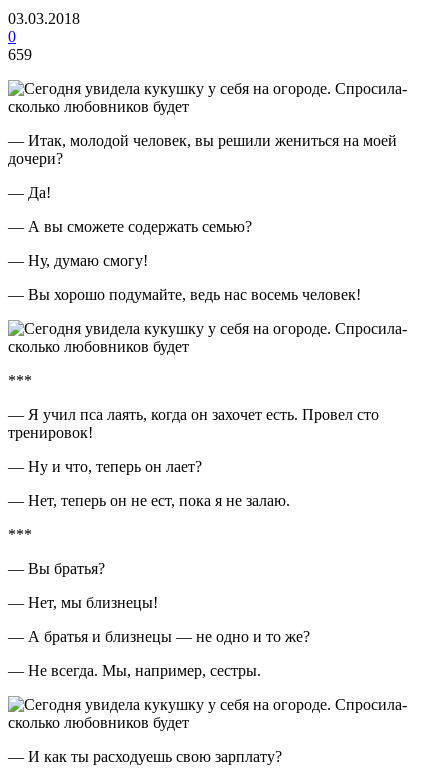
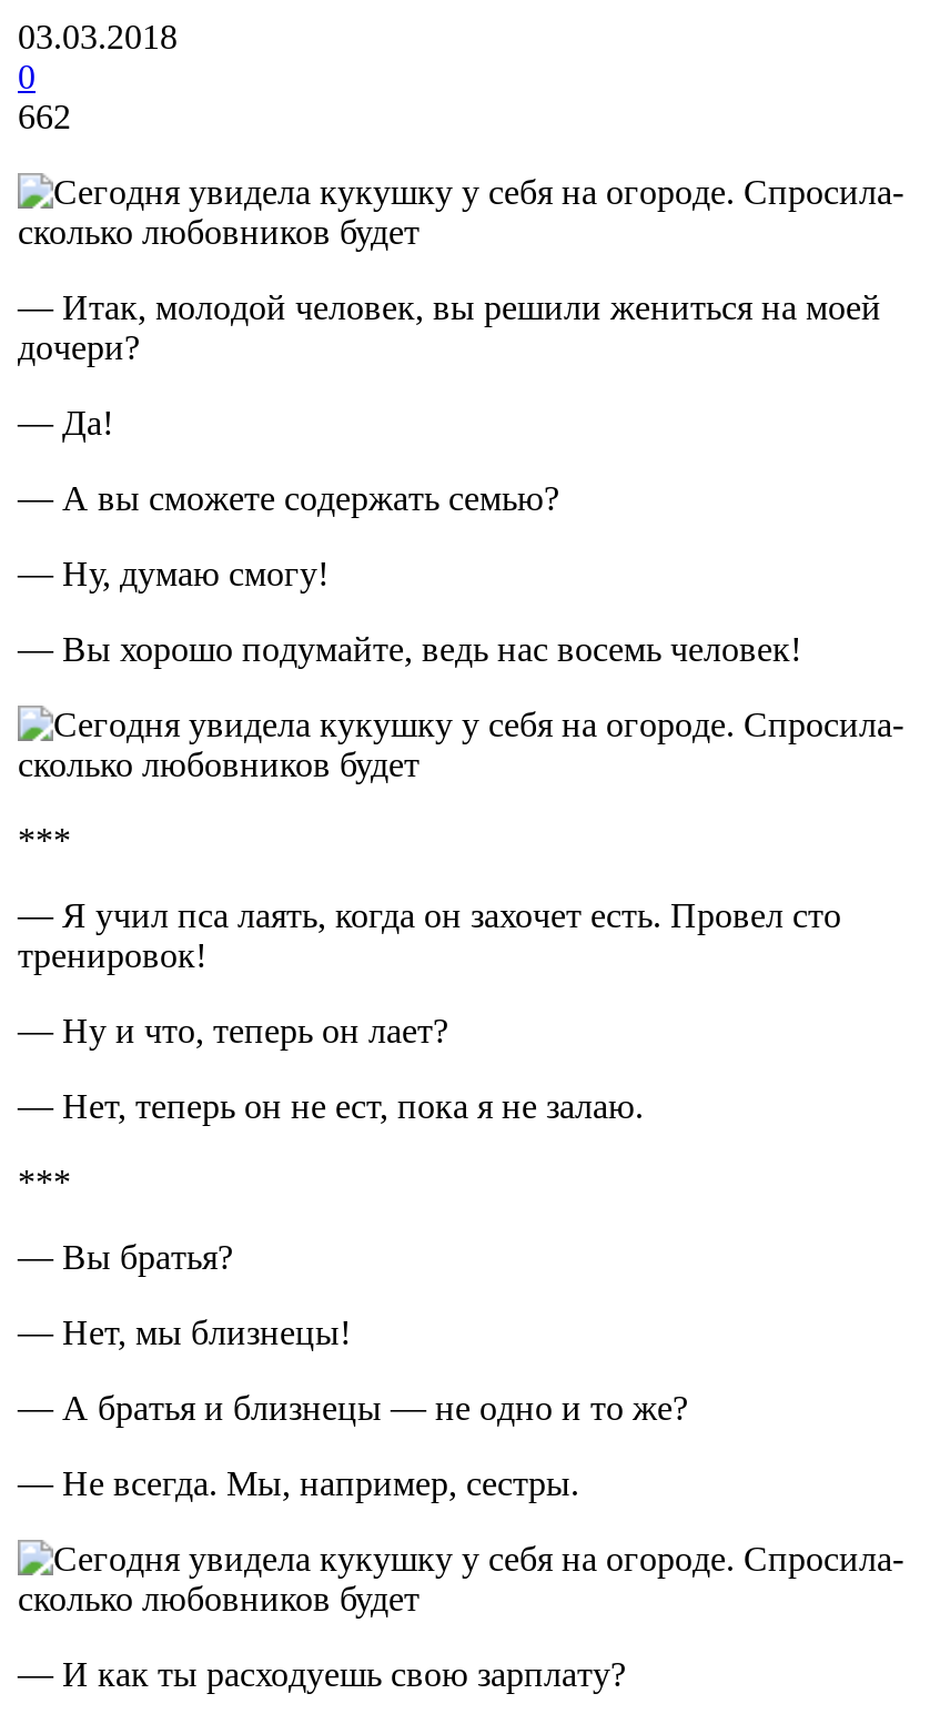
[8,46,32,63] 659 -> [18,97,71,135] 662

